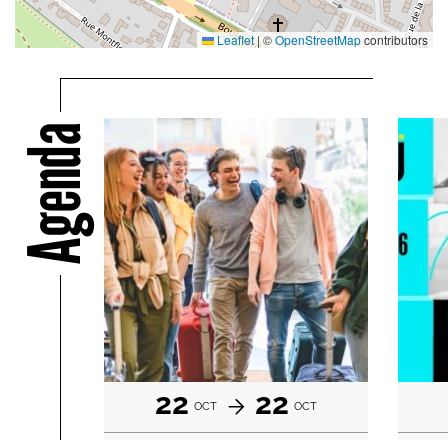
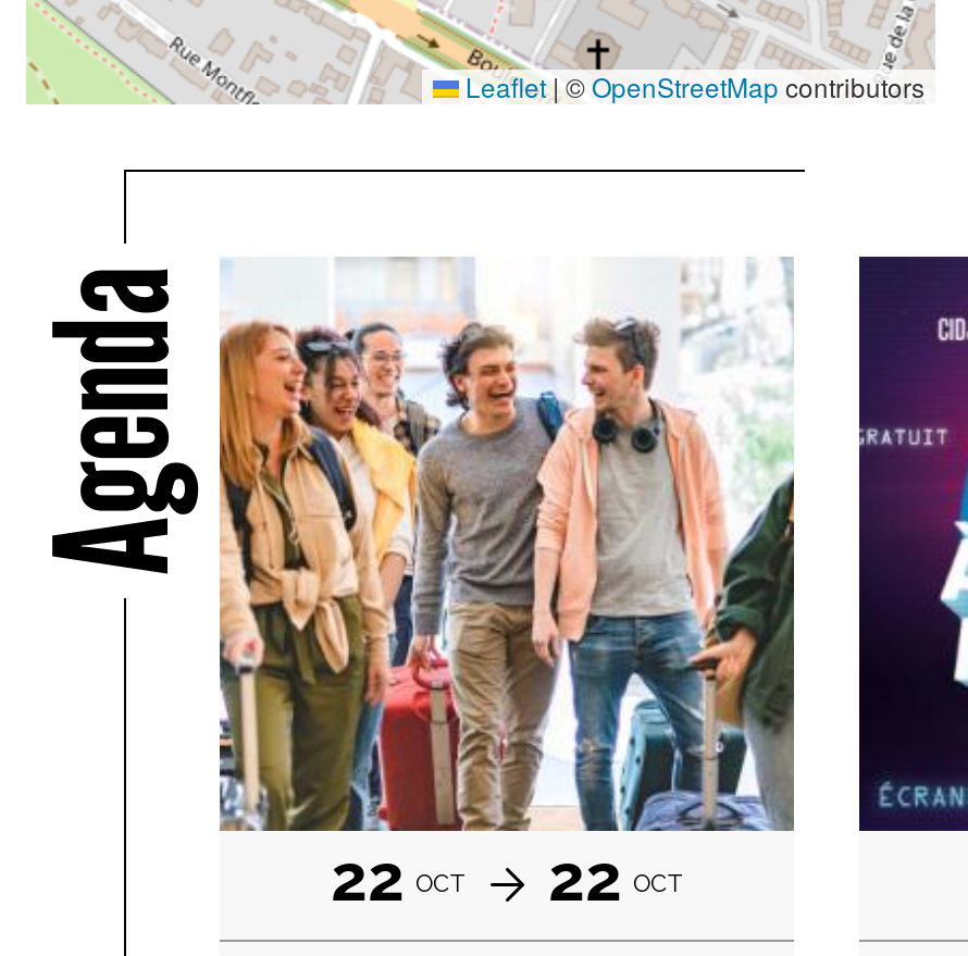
[397,117,445,383] [image] -> [857,254,961,833] [image]

